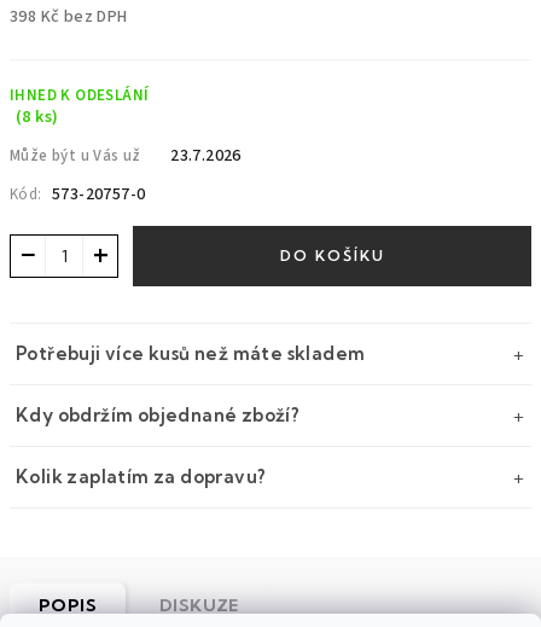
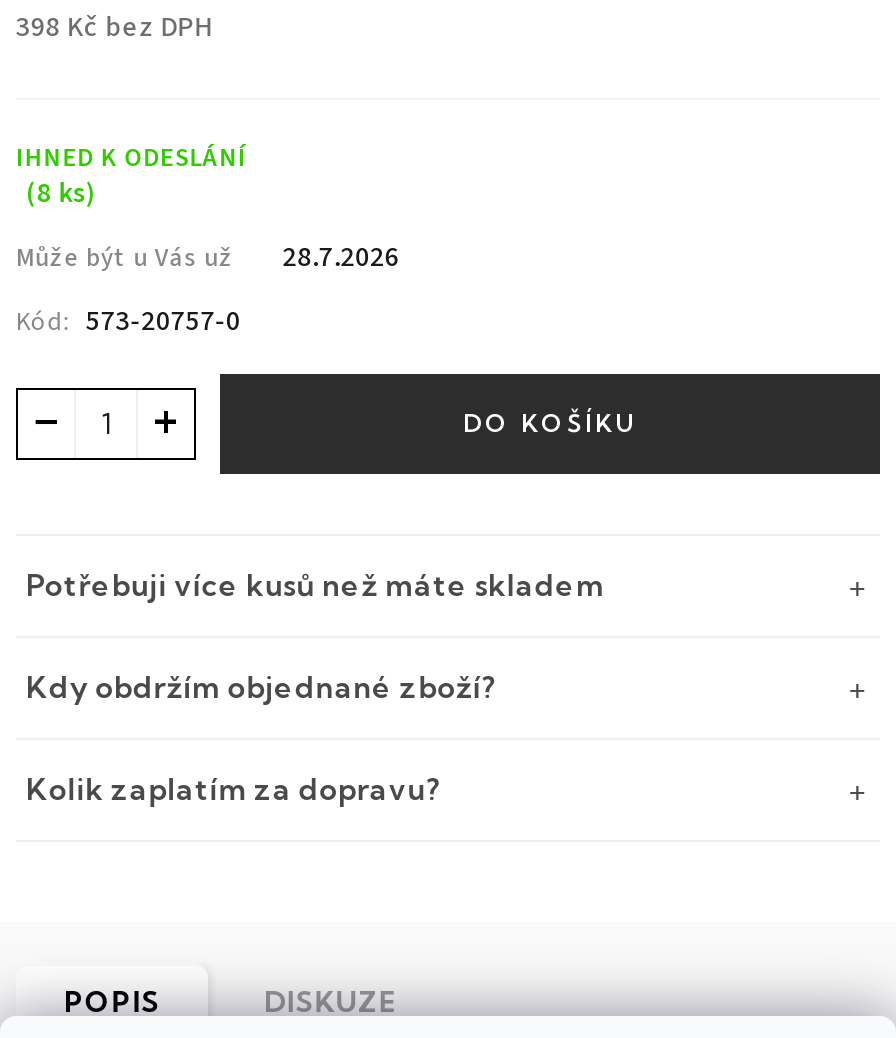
[10,144,241,168] Může být u Vás už 23.7.2026 -> [16,239,400,279] Může být u Vás už 28.7.2026

